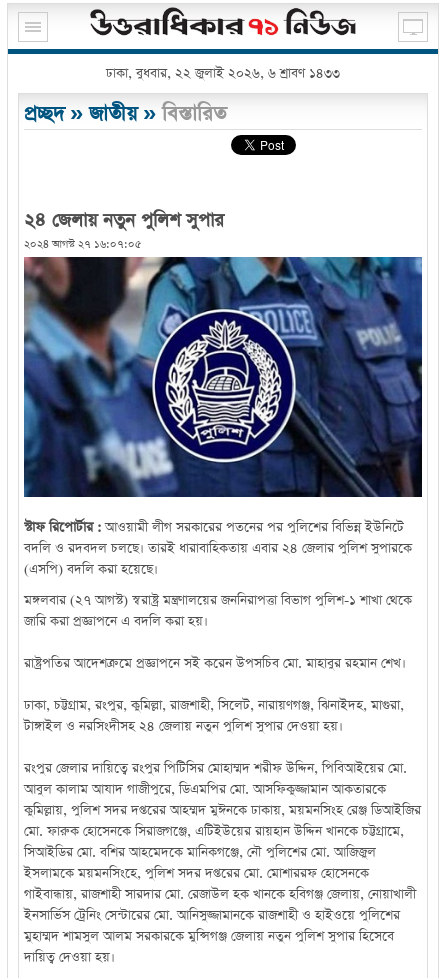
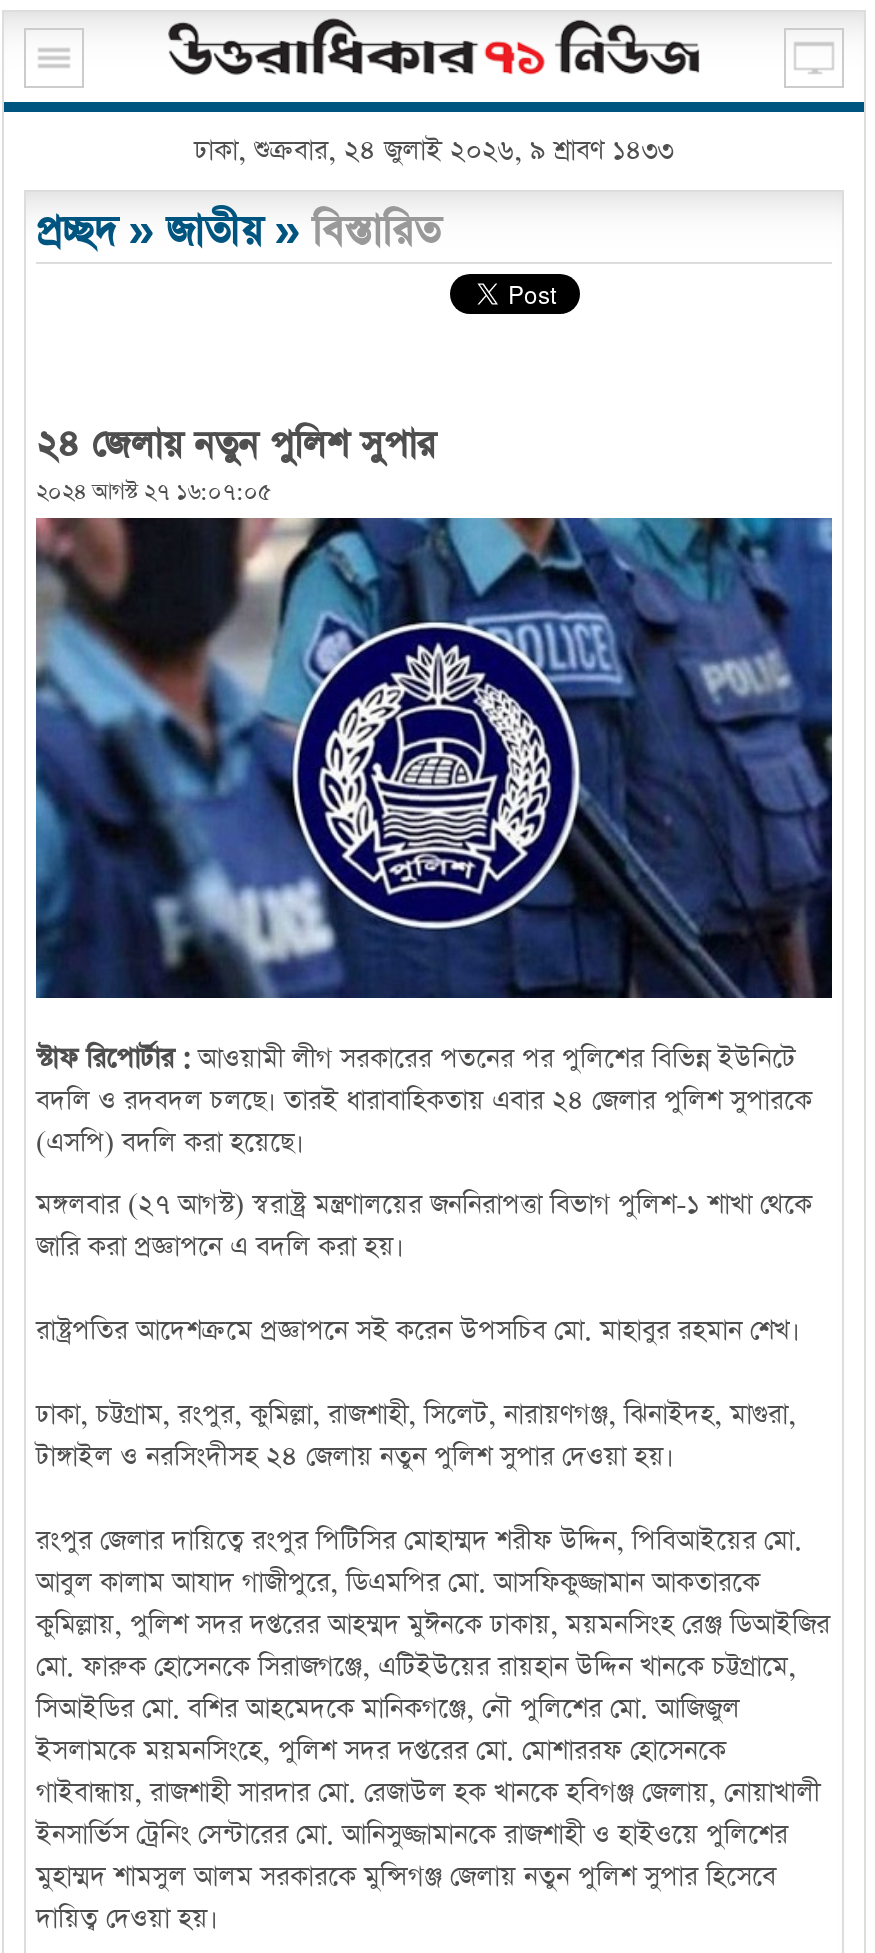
[106,64,340,83] ঢাকা, বুধবার, ২২ জুলাই ২০২৬, ৬ শ্রাবণ ১৪৩৩ -> [194,132,674,170] ঢাকা, শুক্রবার, ২৪ জুলাই ২০২৬, ৯ শ্রাবণ ১৪৩৩

